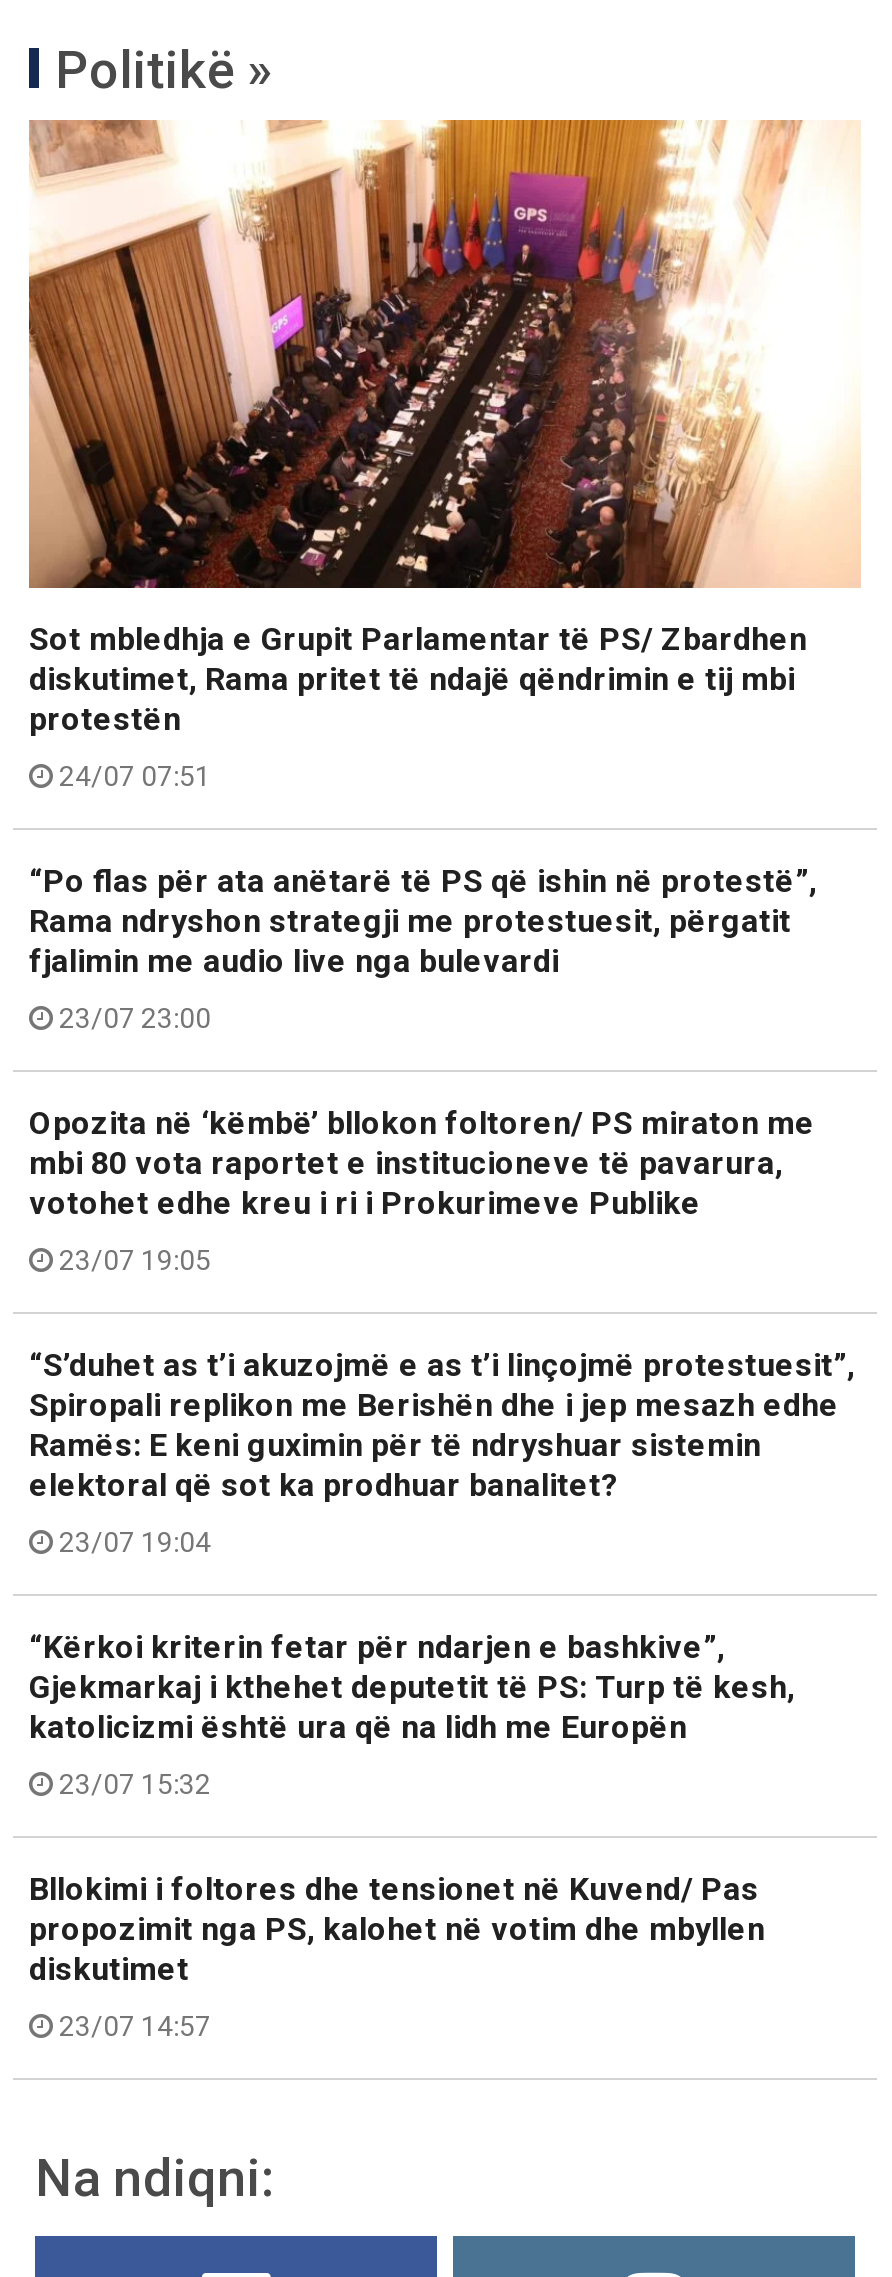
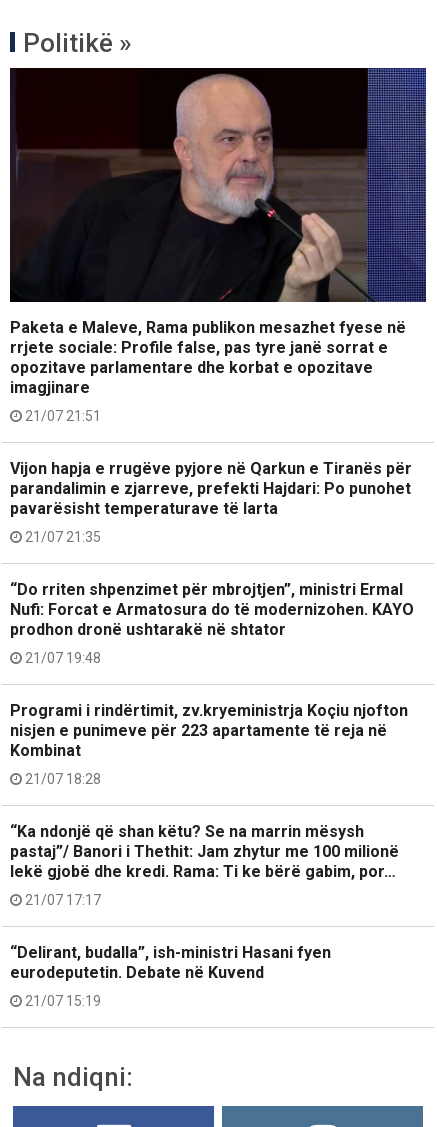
[27,119,861,737] [image] | Sot mbledhja e Grupit Parlamentar të PS/ Zbardhen | diskutimet, Rama pritet të ndajë qëndrimin e tij mbi | protestën -> [9,67,427,397] [image] | Paketa e Maleve, Rama publikon mesazhet fyese në | rrjete sociale: Profile false, pas tyre janë sorrat e | opozitave parlamentare dhe korbat e opozitave | imagjinare
[53,759,211,791] 24/07 07:51 -> [22,408,101,424] 21/07 21:51
[29,861,817,979] “Po flas për ata anëtarë të PS që ishin në protestë”, | Rama ndryshon strategji me protestuesit, përgatit | fjalimin me audio live nga bulevardi -> [10,459,412,518] Vijon hapja e rrugëve pyjore në Qarkun e Tiranës për | parandalimin e zjarreve, prefekti Hajdari: Po punohet | pavarësisht temperaturave të larta
[53,1001,211,1033] 23/07 23:00 -> [22,529,101,545] 21/07 21:35
[29,1103,815,1221] Opozita në ‘këmbë’ bllokon foltoren/ PS miraton me | mbi 80 vota raportet e institucioneve të pavarura, | votohet edhe kreu i ri i Prokurimeve Publike -> [10,580,414,639] “Do rriten shpenzimet për mbrojtjen”, ministri Ermal | Nufi: Forcat e Armatosura do të modernizohen. KAYO | prodhon dronë ushtarakë në shtator
[53,1243,211,1275] 23/07 19:05 -> [22,650,101,666] 21/07 19:48
[29,1345,855,1503] “S’duhet as t’i akuzojmë e as t’i linçojmë protestuesit”, | Spiropali replikon me Berishën dhe i jep mesazh edhe | Ramës: E keni guximin për të ndryshuar sistemin | elektoral që sot ka prodhuar banalitet? -> [10,701,408,760] Programi i rindërtimit, zv.kryeministrja Koçiu njofton | nisjen e punimeve për 223 apartamente të reja në | Kombinat
[53,1525,211,1557] 23/07 19:04 -> [22,771,101,787] 21/07 18:28
[29,1627,795,1745] “Kërkoi kriterin fetar për ndarjen e bashkive”, | Gjekmarkaj i kthehet deputetit të PS: Turp të kesh, | katolicizmi është ura që na lidh me Europën -> [10,822,399,881] “Ka ndonjë që shan këtu? Se na marrin mësysh | pastaj”/ Banori i Thethit: Jam zhytur me 100 milionë | lekë gjobë dhe kredi. Rama: Ti ke bërë gabim, por…
[53,1767,211,1799] 23/07 15:32 -> [22,892,101,908] 21/07 17:17
[29,1869,765,1987] Bllokimi i foltores dhe tensionet në Kuvend/ Pas | propozimit nga PS, kalohet në votim dhe mbyllen | diskutimet -> [10,943,331,982] “Delirant, budalla”, ish-ministri Hasani fyen | eurodeputetin. Debate në Kuvend
[53,2009,211,2041] 23/07 14:57 -> [22,993,101,1009] 21/07 15:19

